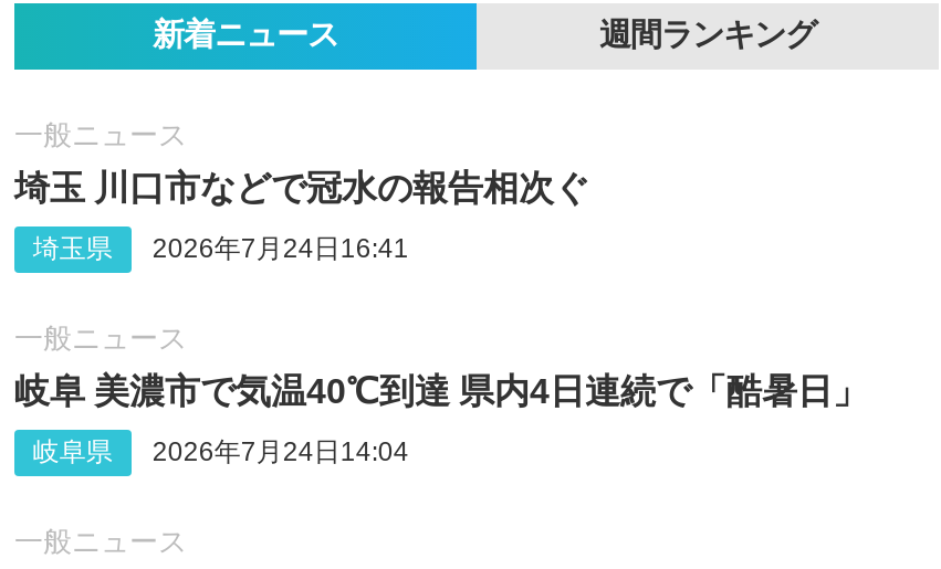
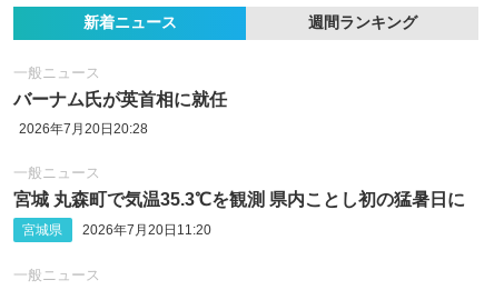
[14,169,589,206] 埼玉 川口市などで冠水の報告相次ぐ -> [13,90,227,109] バーナム氏が英首相に就任
[33,233,409,264] 埼玉県 | 2026年7月24日16:41 -> [19,121,148,136] 2026年7月20日20:28
[14,372,868,410] 岐阜 美濃市で気温40℃到達 県内4日連続で「酷暑日」 -> [13,190,465,208] 宮城 丸森町で気温35.3℃を観測 県内ことし初の猛暑日に
[33,436,113,467] 岐阜県 -> [23,222,63,237] 宮城県
[152,436,409,467] 2026年7月24日14:04 -> [83,222,212,237] 2026年7月20日11:20

